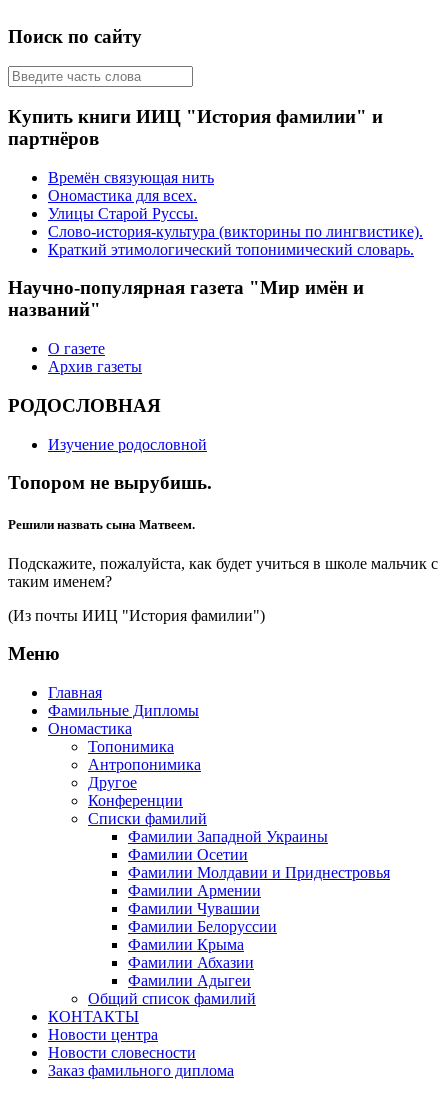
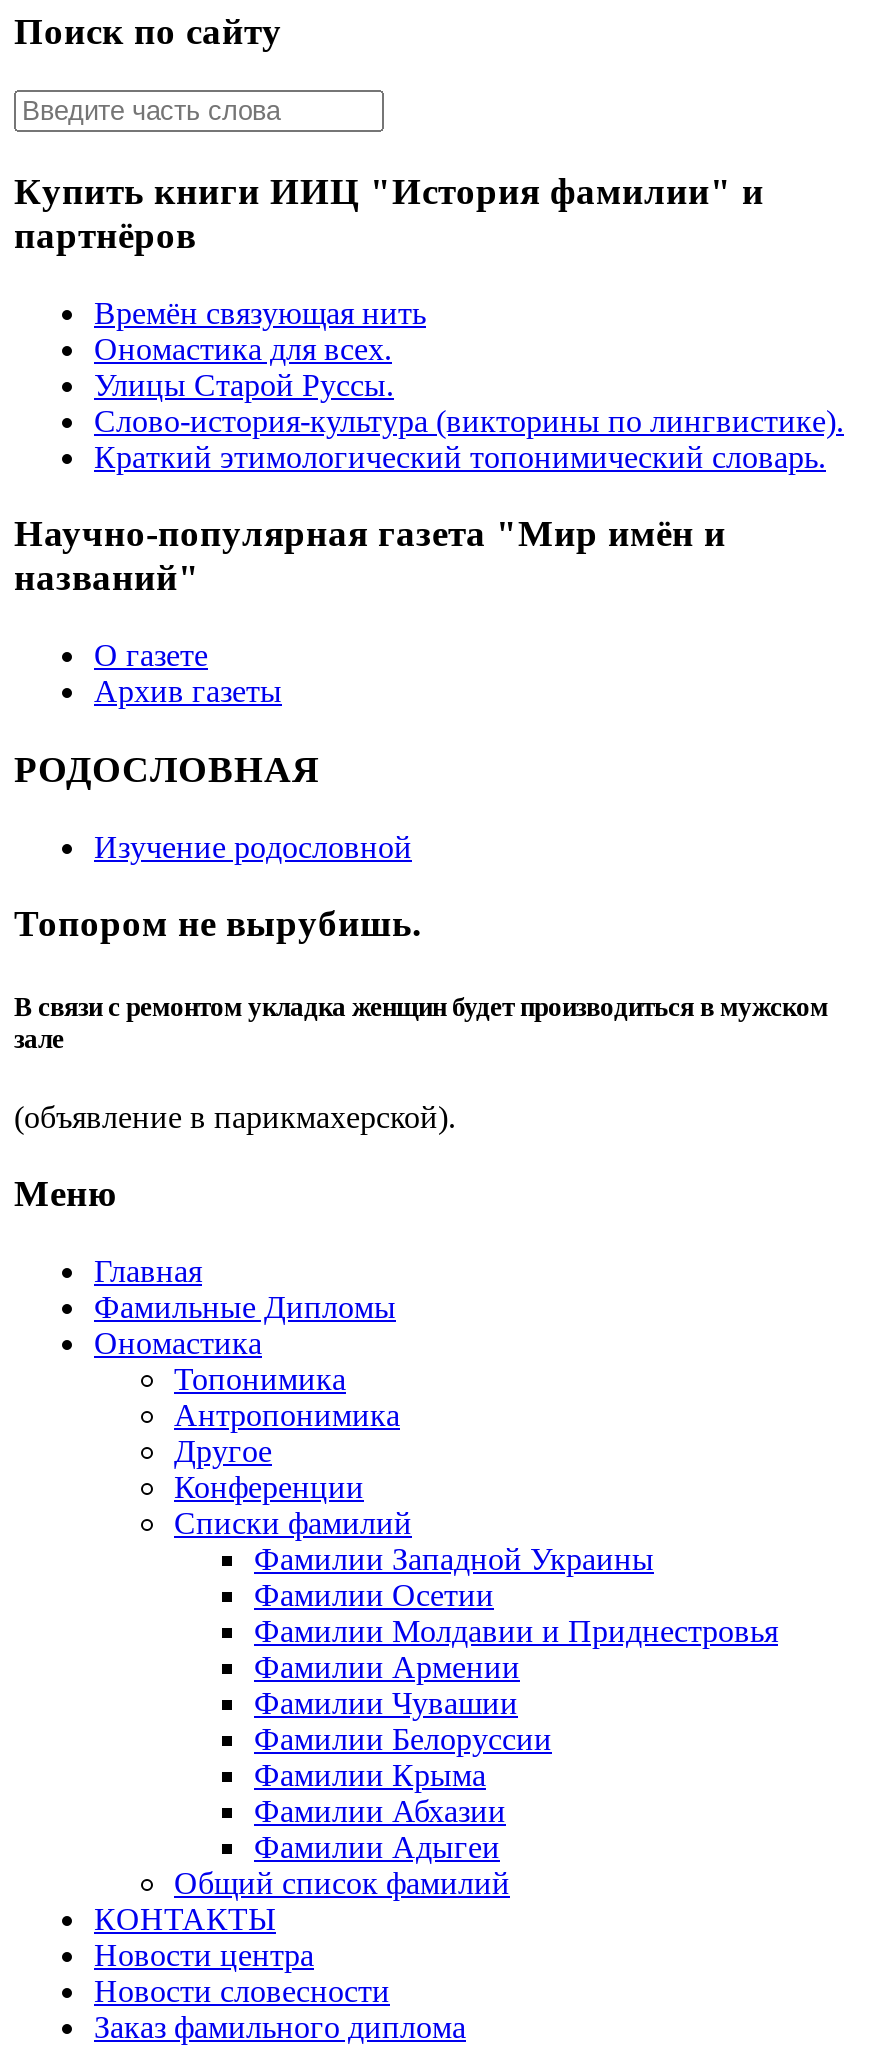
[8,516,438,624] Решили назвать сына Матвеем. | Подскажите, пожалуйста, как будет учиться в школе мальчик с | таким именем? | (Из почты ИИЦ "История фамилии") -> [14,991,828,1133] В связи с ремонтом укладка женщин будет производиться в мужском | зале | (объявление в парикмахерской).

